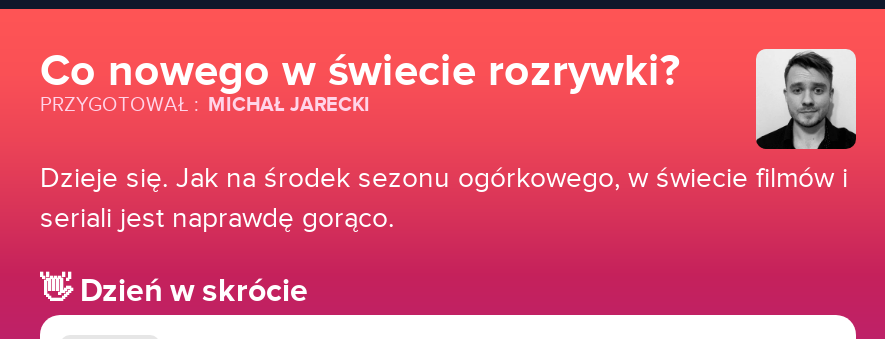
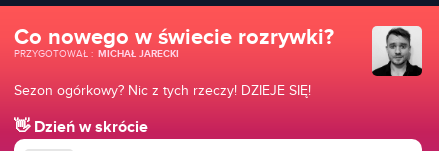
[40,163,848,235] Dzieje się. Jak na środek sezonu ogórkowego, w świecie filmów i | seriali jest naprawdę gorąco. -> [14,83,311,99] Sezon ogórkowy? Nic z tych rzeczy! DZIEJE SIĘ!

